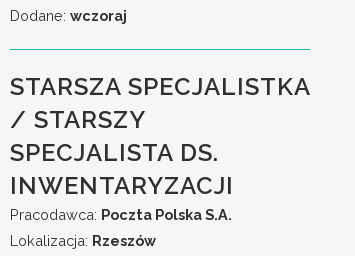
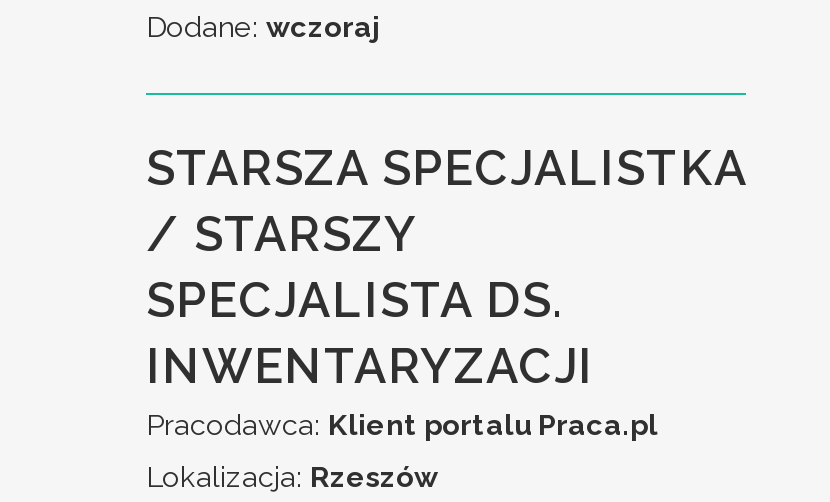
[10,206,232,223] Pracodawca: Poczta Polska S.A. -> [146,407,658,441] Pracodawca: Klient portalu Praca.pl

